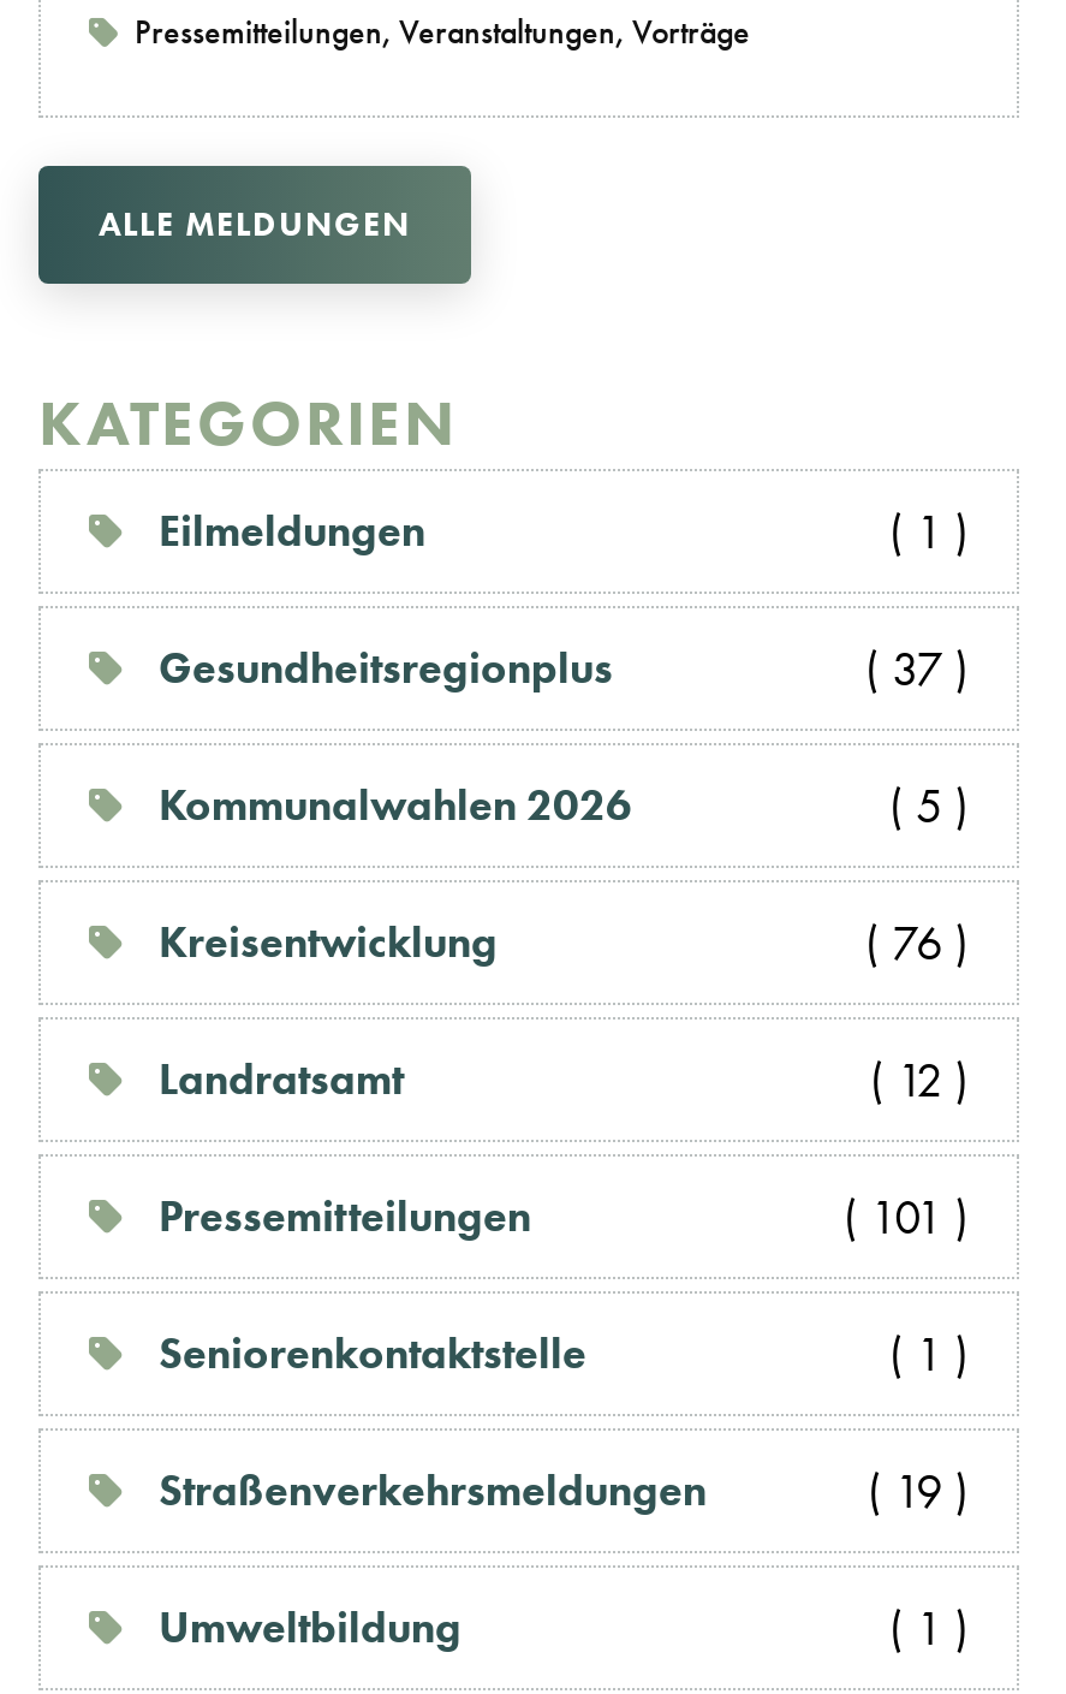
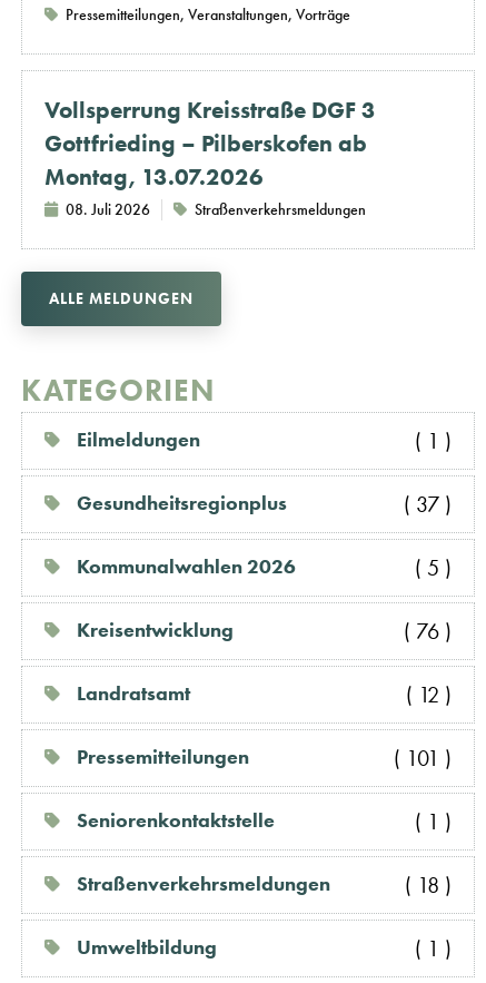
none -> [44,96,376,219] Vollsperrung Kreisstraße DGF 3 | Gottfrieding – Pilberskofen ab | Montag, 13.07.2026 | 08. Juli 2026 | Straßenverkehrsmeldungen
[868,1462,969,1520] ( 19 ) -> [405,872,452,898] ( 18 )

